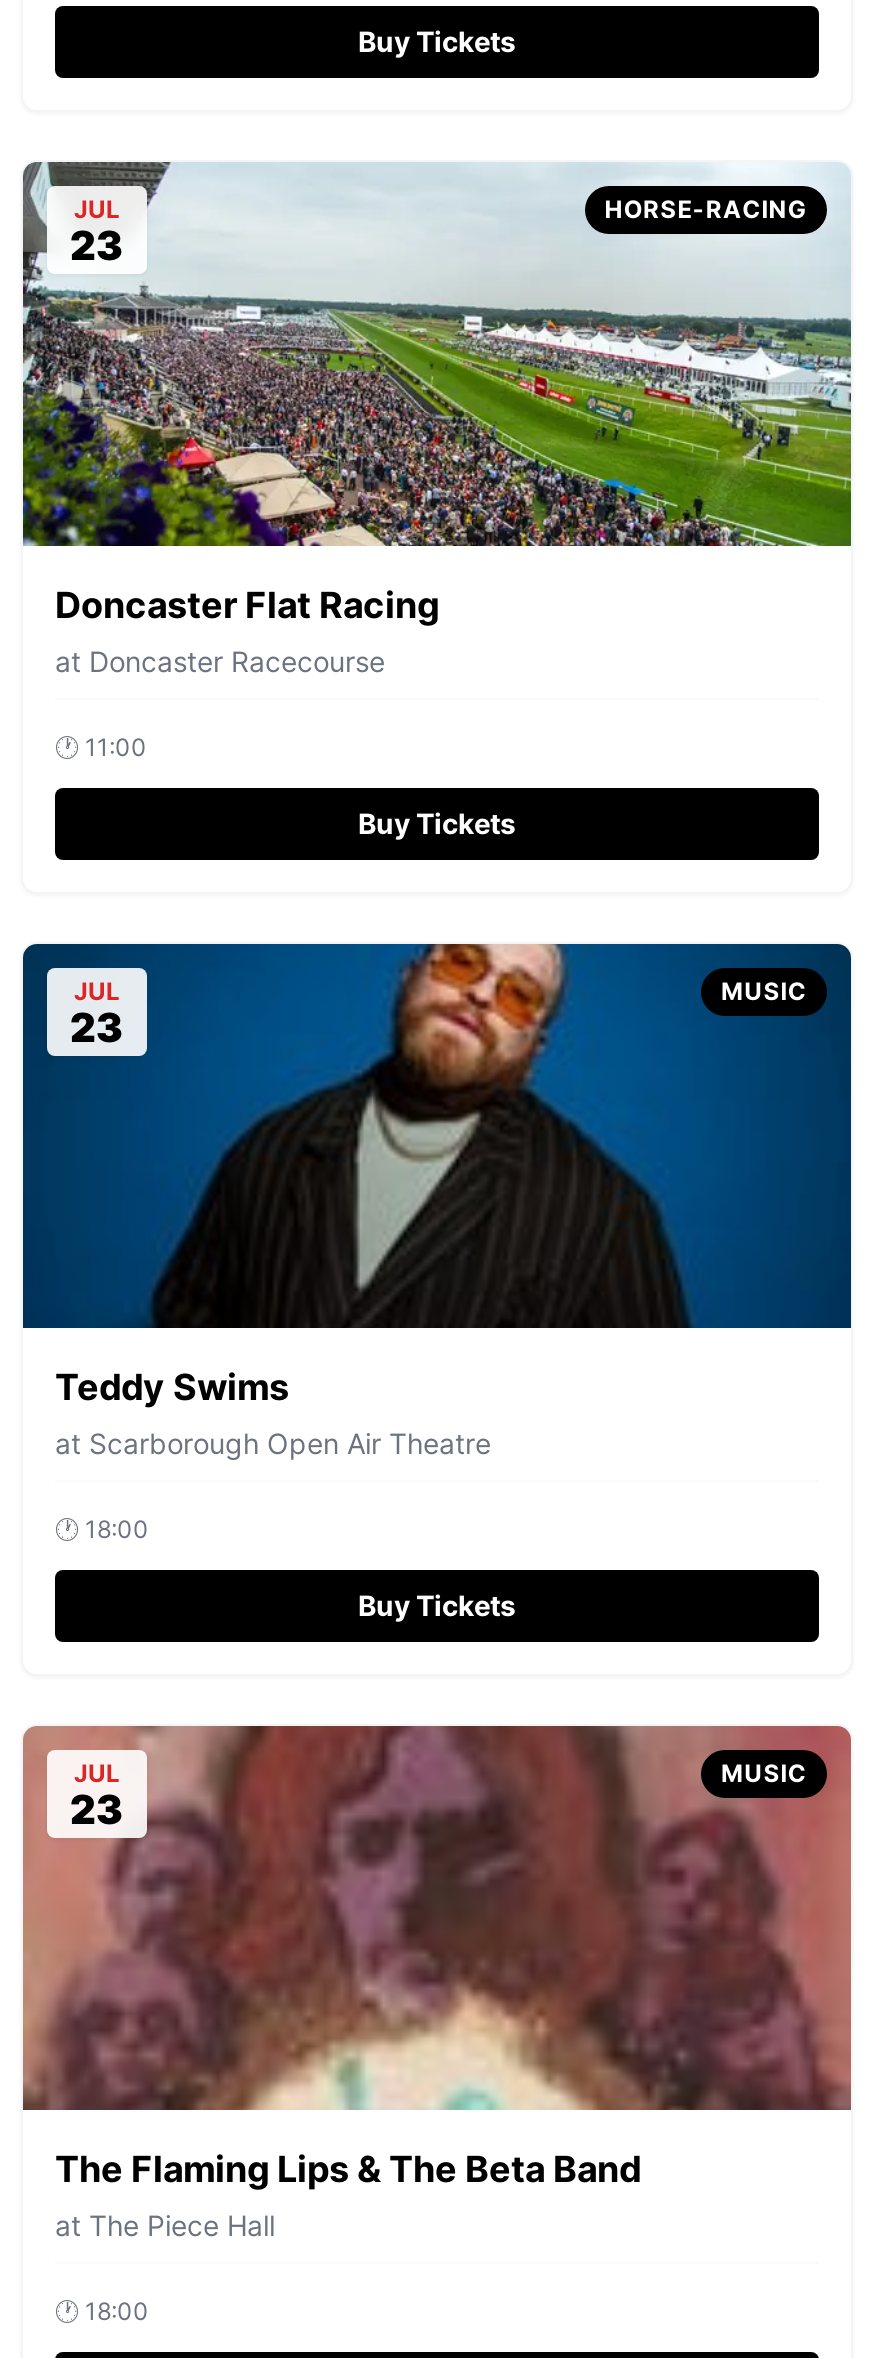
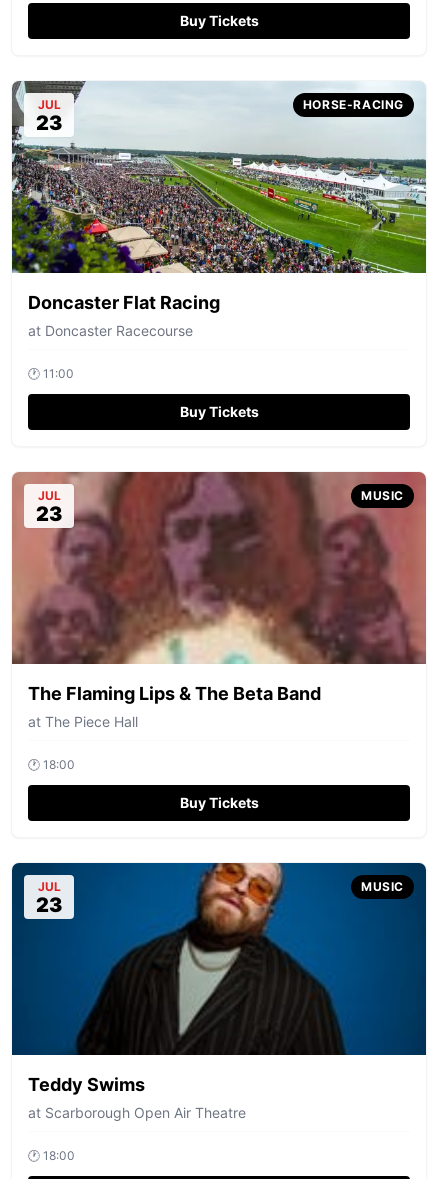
moved [21,942,853,1460] -> [11,862,427,1121]: [image] | Teddy Swims | at Scarborough Open Air Theatre
moved [21,1724,853,2242] -> [11,471,427,730]: [image] | The Flaming Lips & The Beta Band | at The Piece Hall

